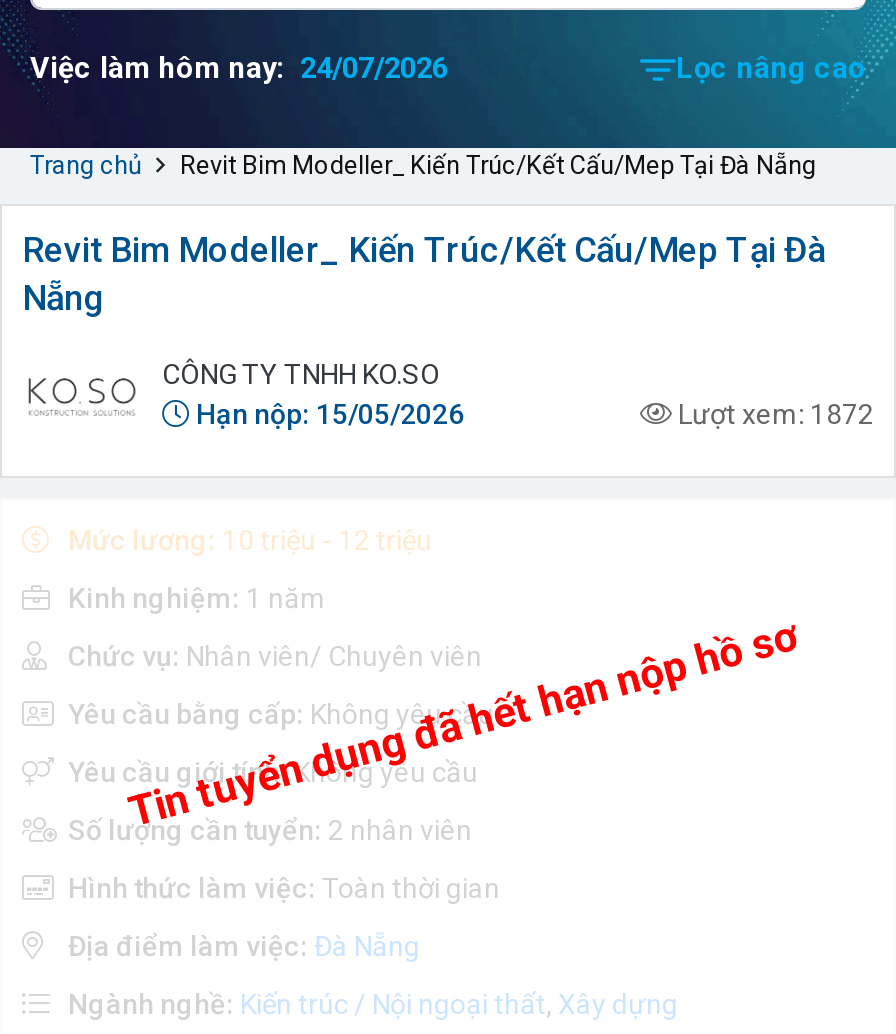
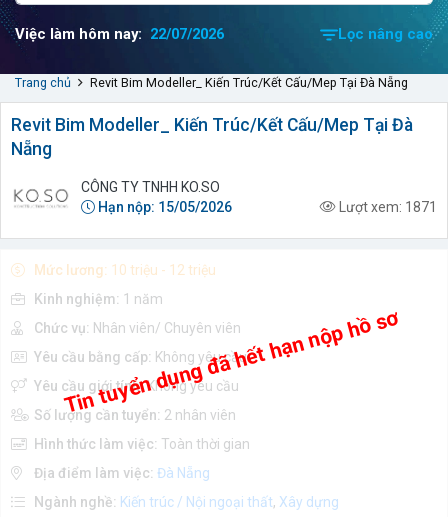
[30,50,448,86] Việc làm hôm nay: 24/07/2026 -> [15,25,224,43] Việc làm hôm nay: 22/07/2026
[678,397,874,429] Lượt xem: 1872 -> [339,198,437,214] Lượt xem: 1871

